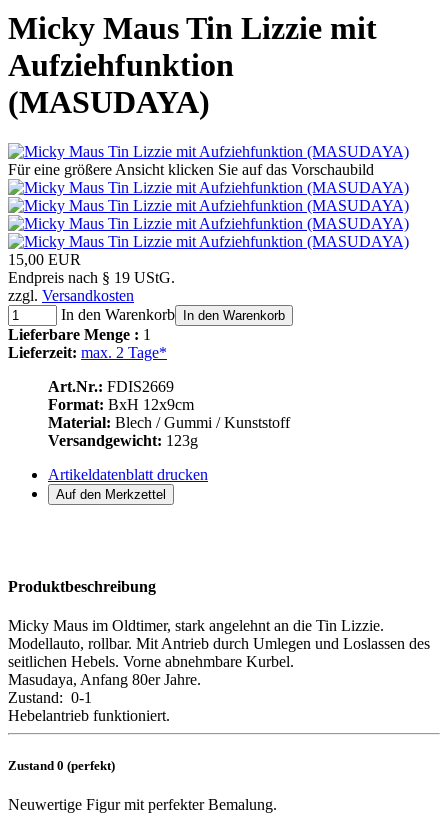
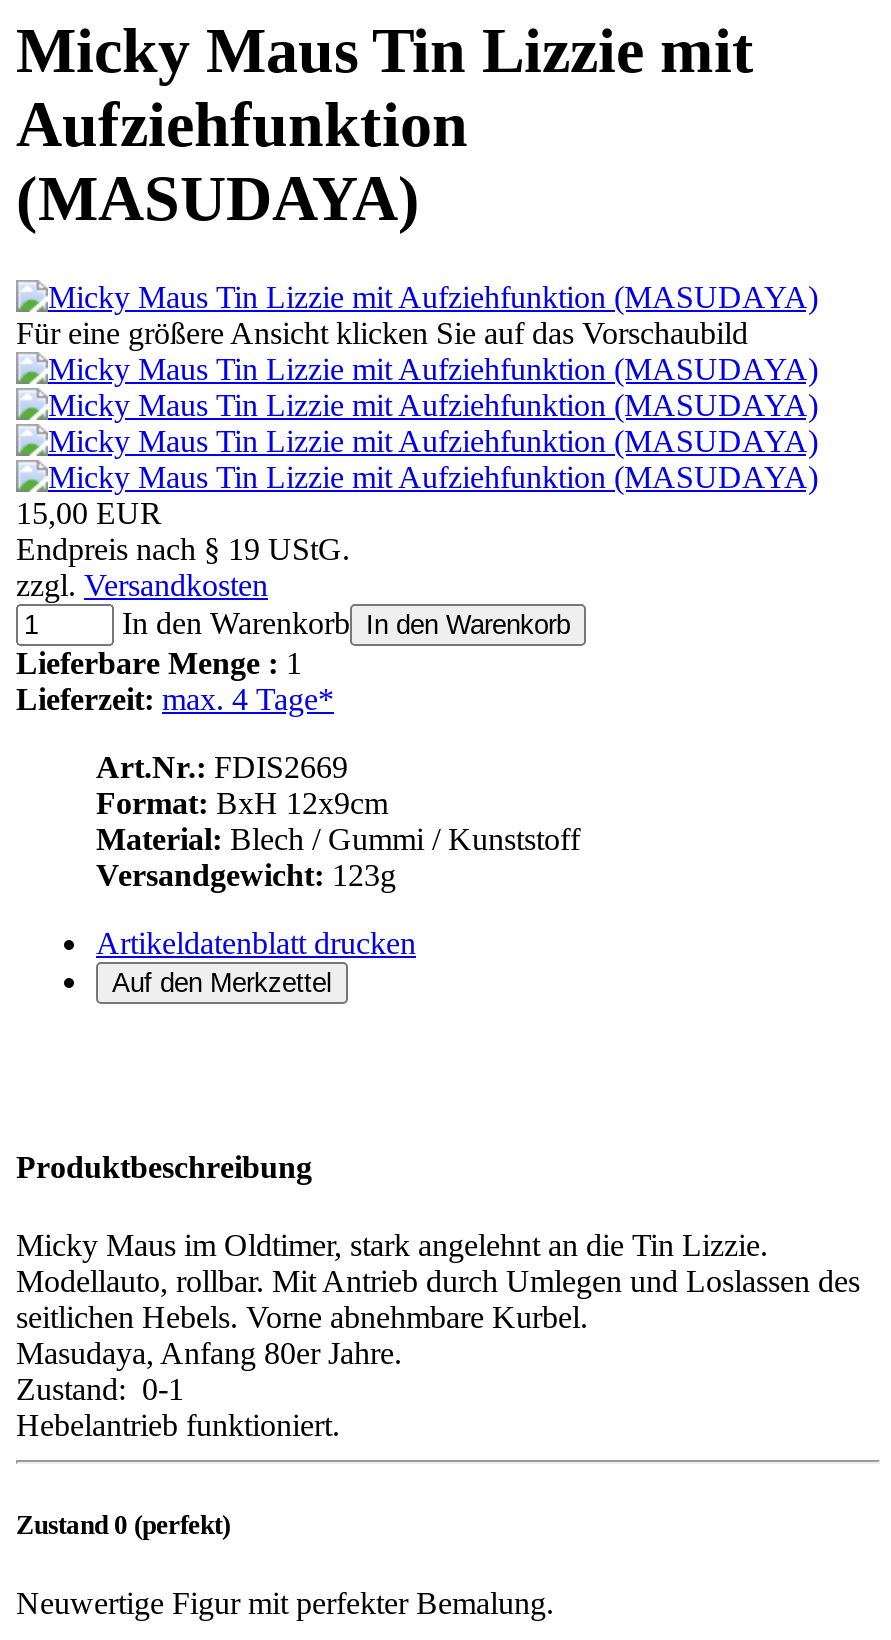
[8,344,167,361] Lieferzeit: max. 2 Tage* -> [16,682,334,716] Lieferzeit: max. 4 Tage*

